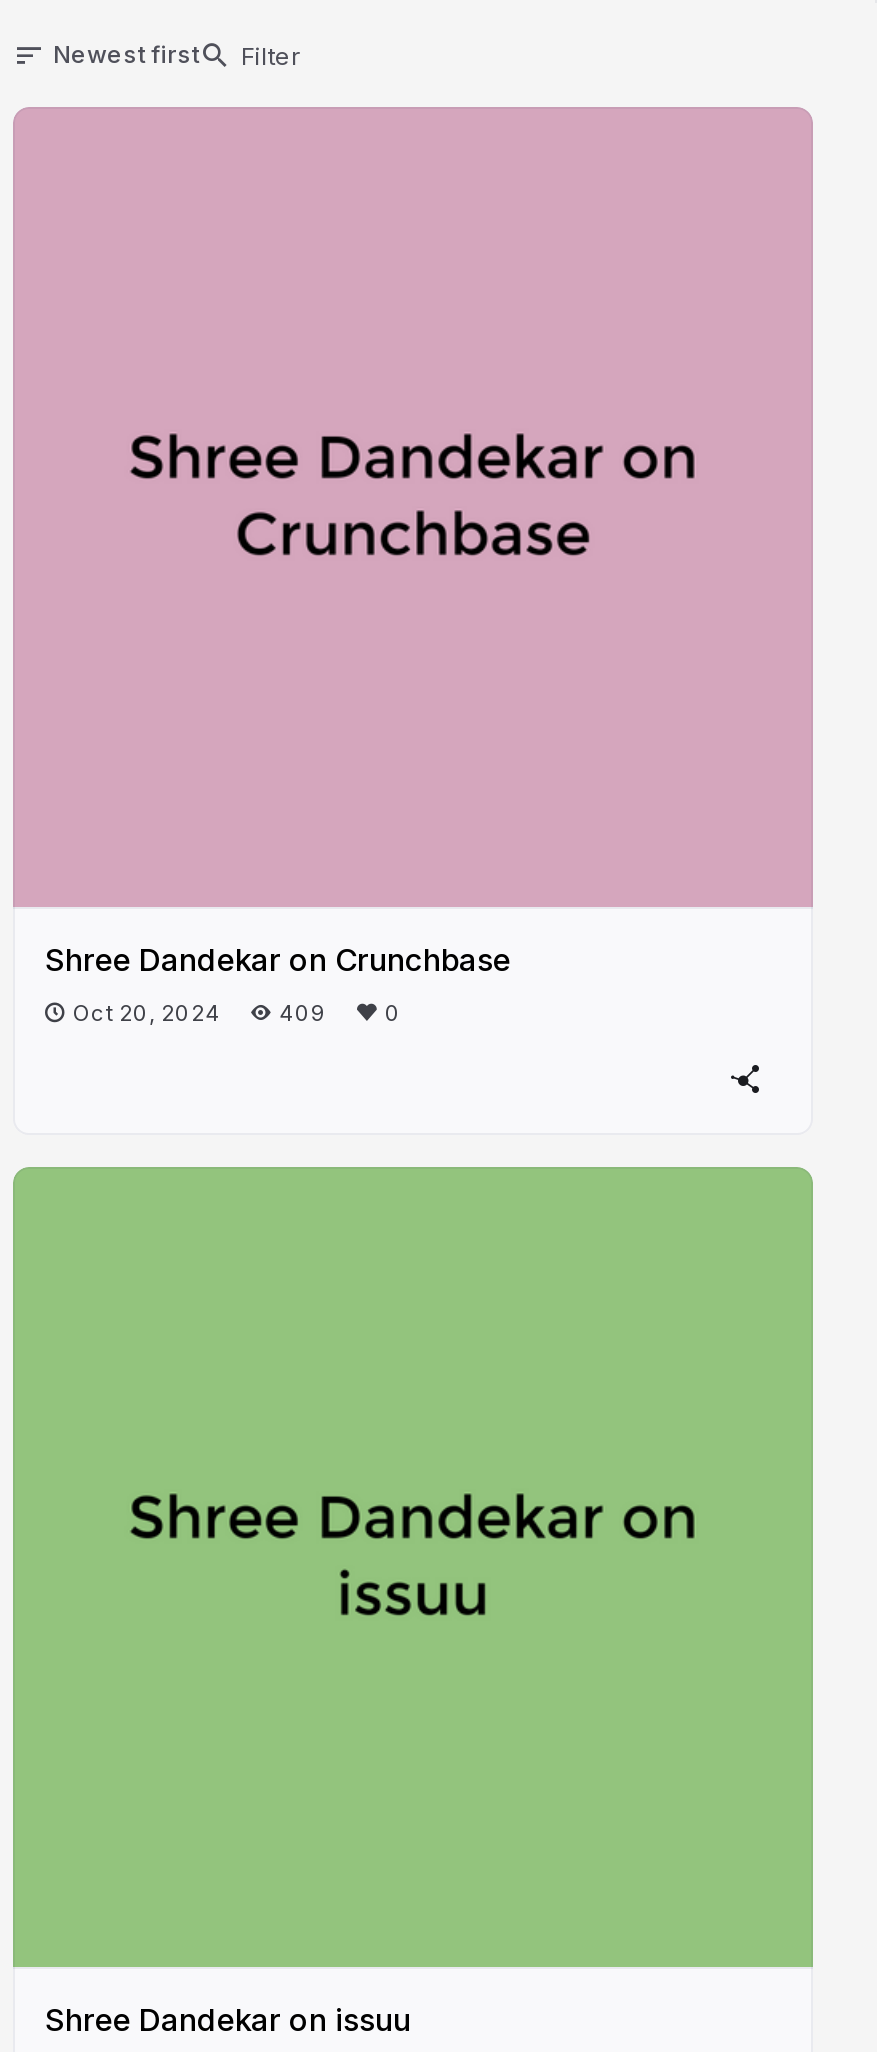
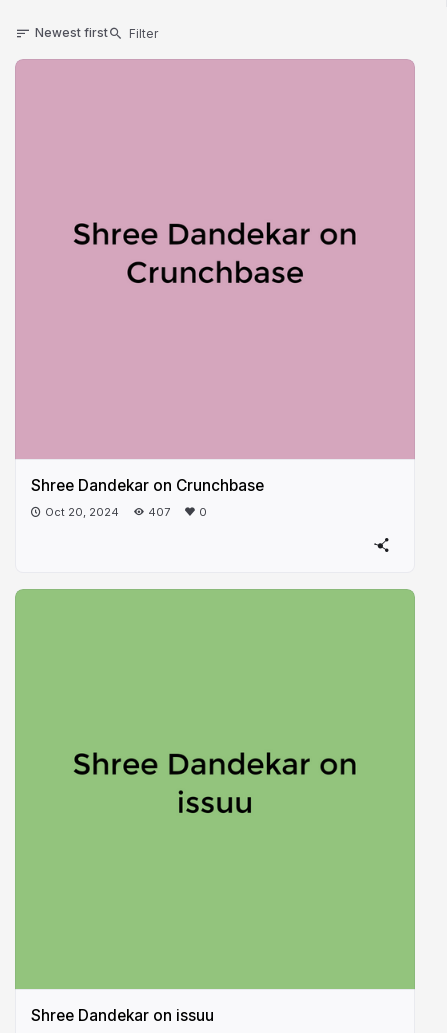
[279,999,327,1027] 409 -> [148,505,170,519] 407

